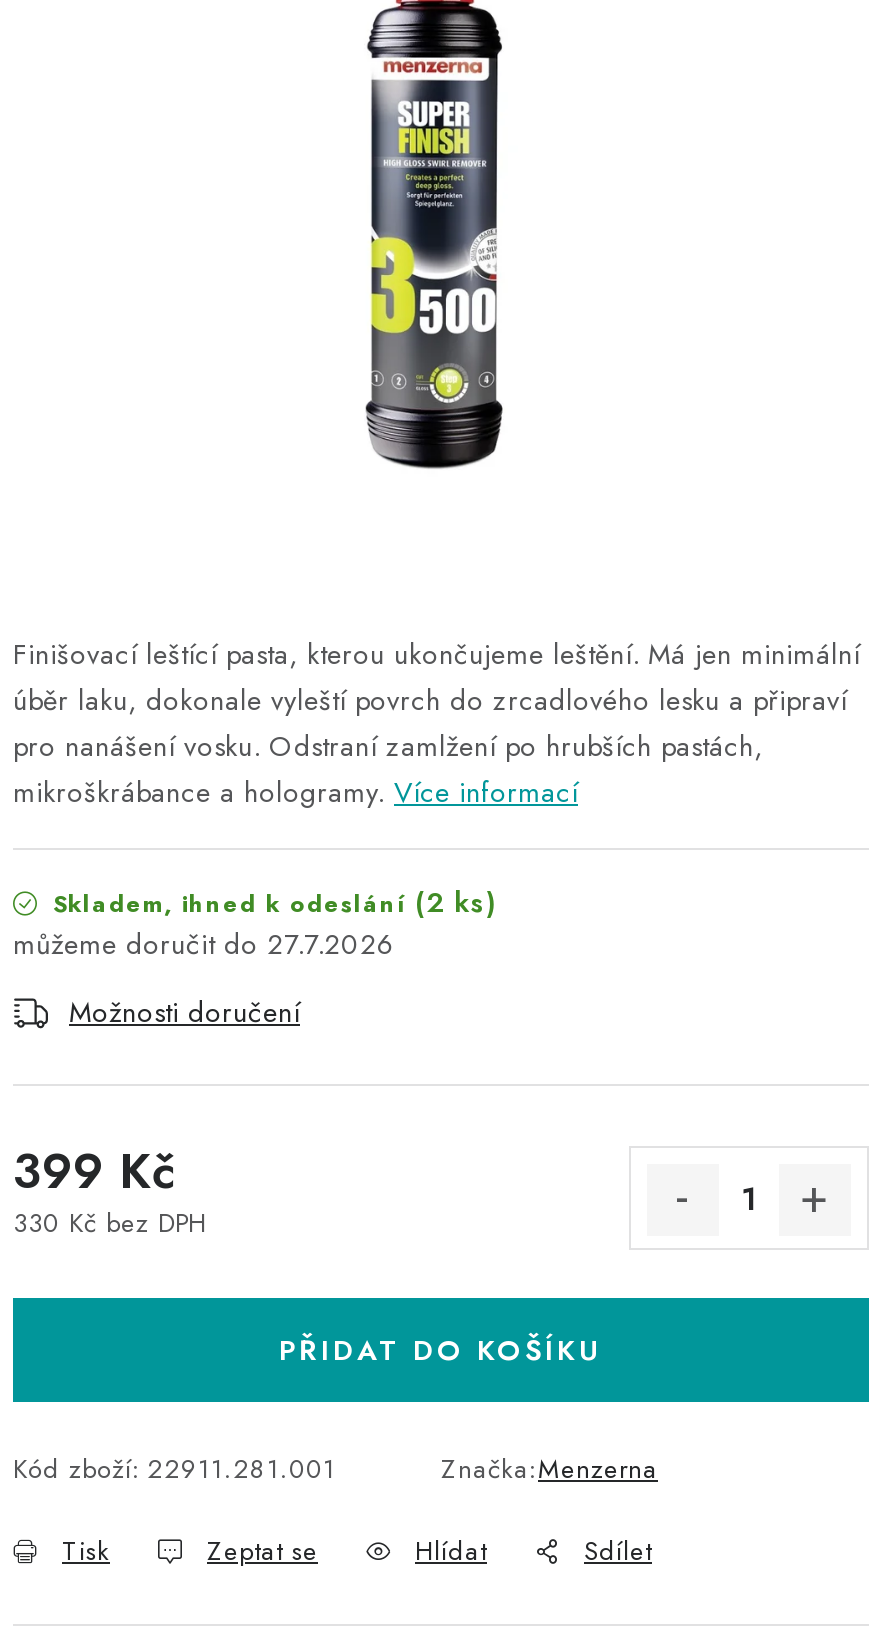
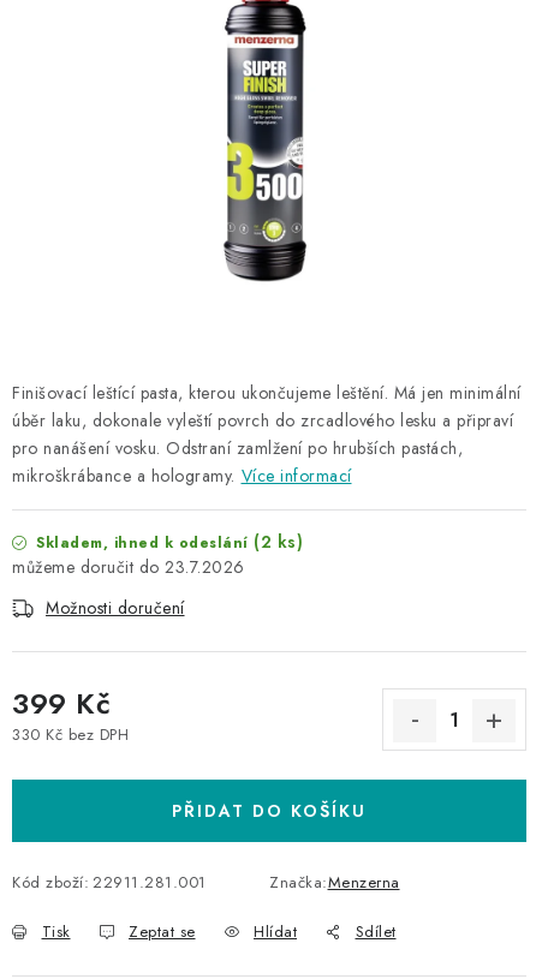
[267,924,396,964] 27.7.2026 -> [165,555,245,579] 23.7.2026

